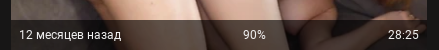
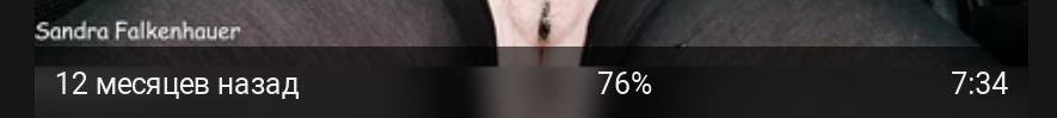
[243,28,419,42] 90% | 28:25 -> [597,68,1008,101] 76% | 7:34

